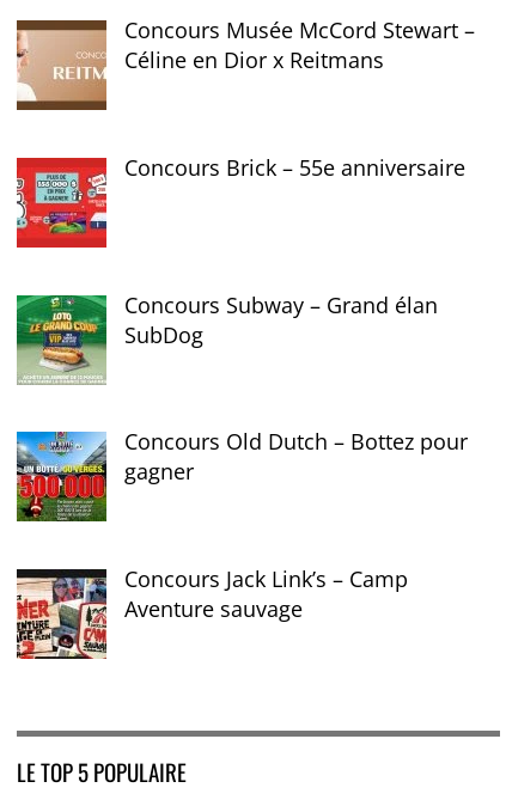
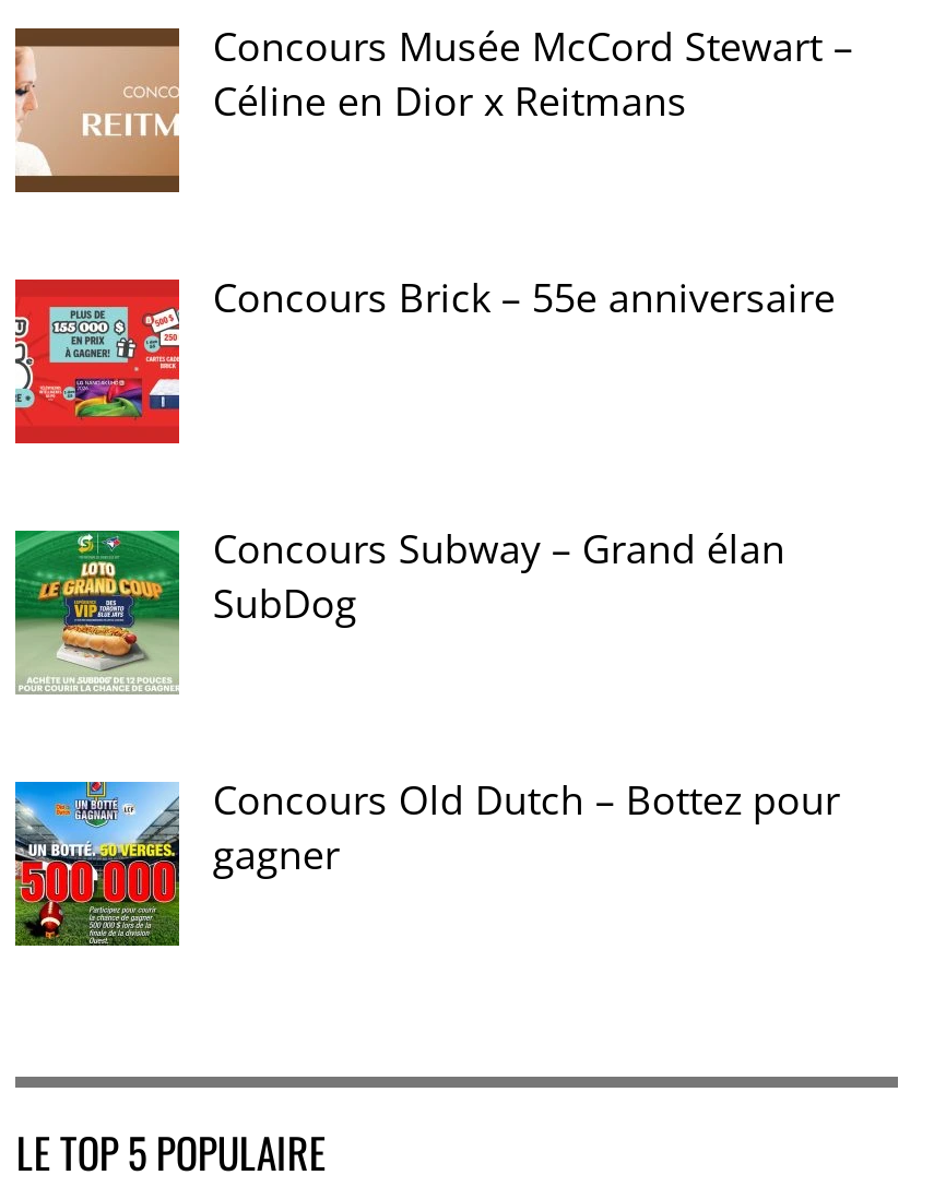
[16,565,408,660] [image] | Concours Jack Link’s – Camp | Aventure sauvage -> none

